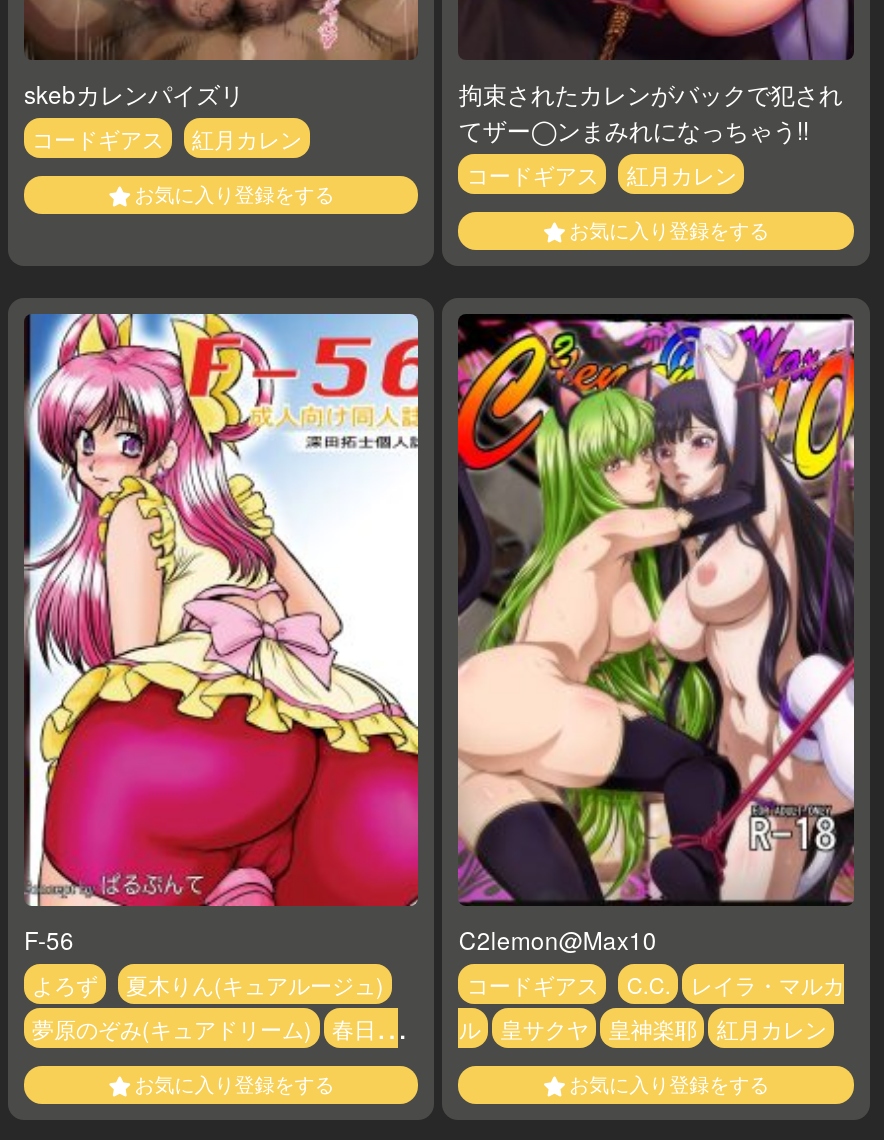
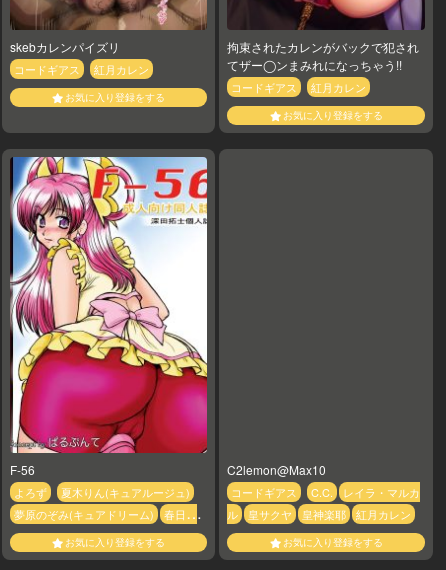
[456,314,856,906] [image] -> none

